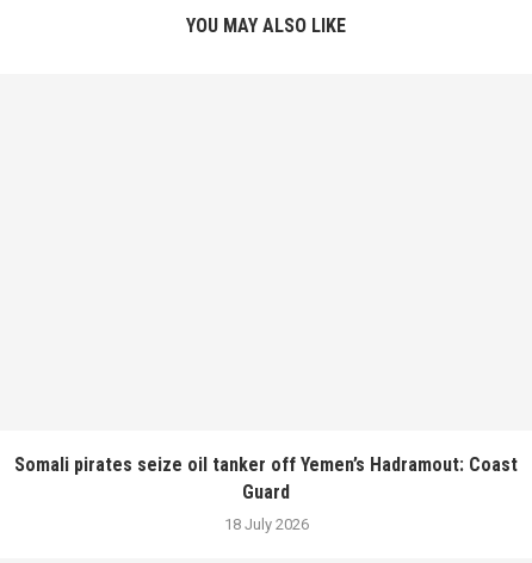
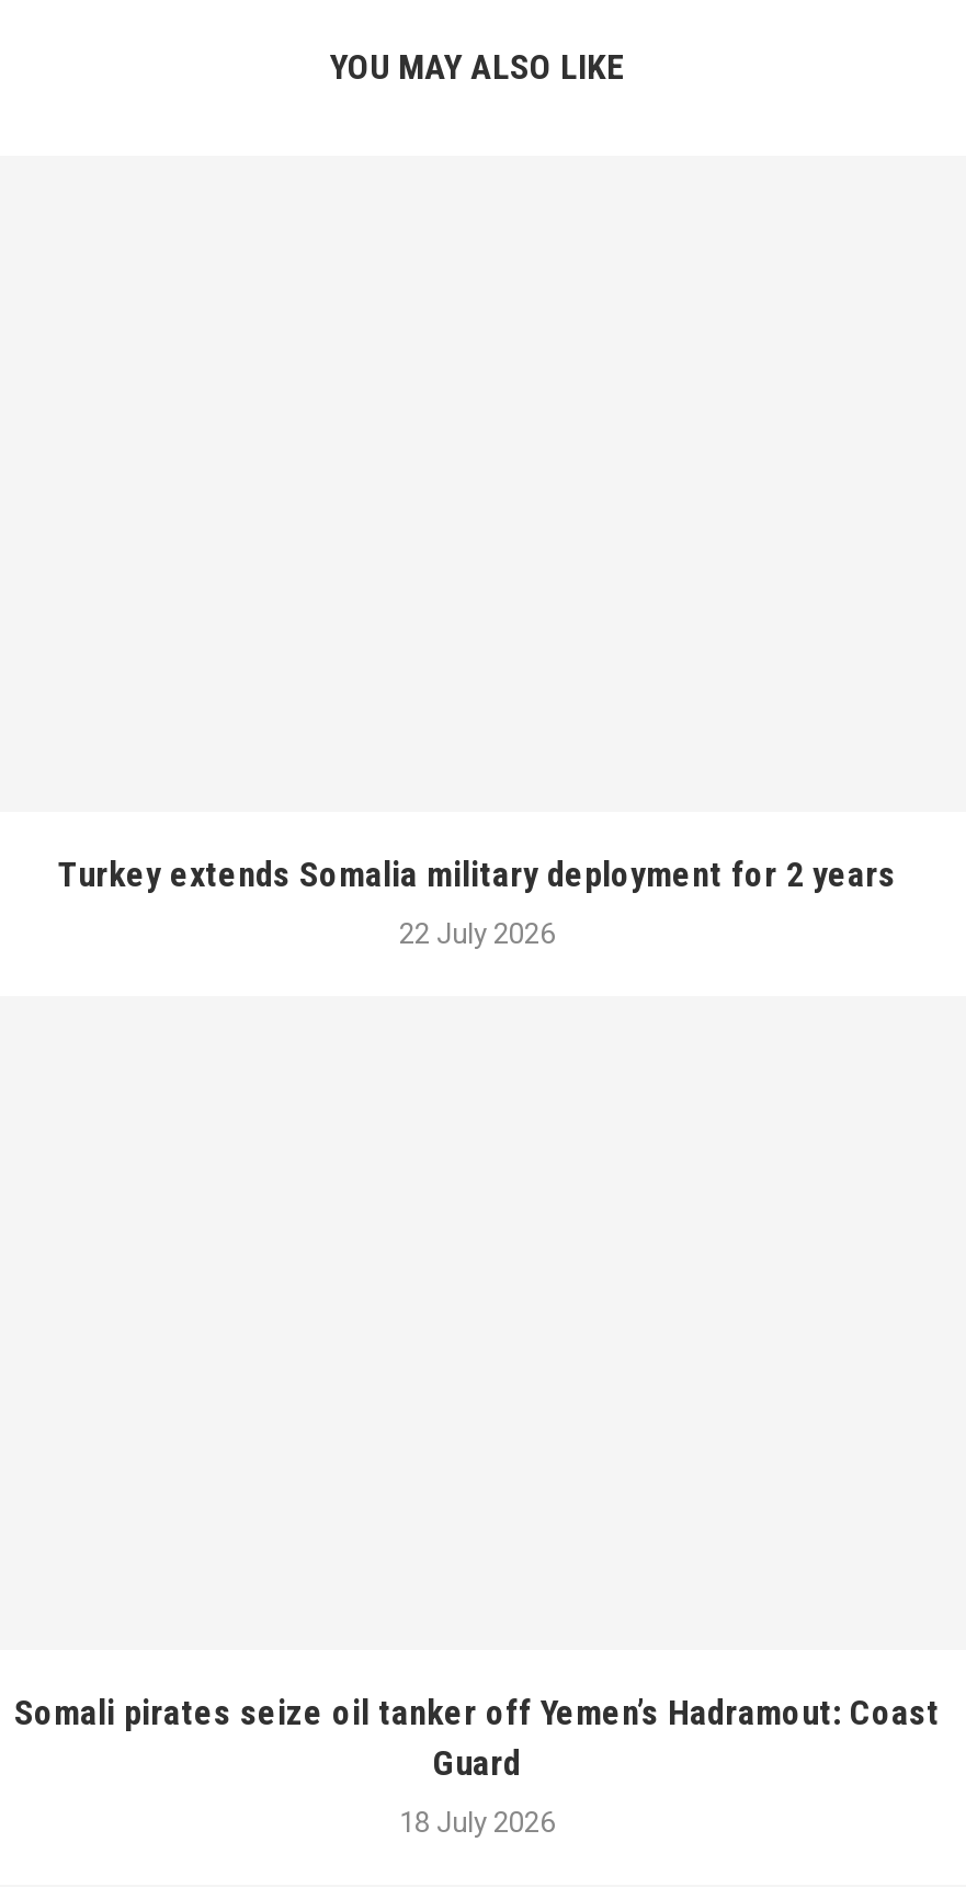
none -> [58,853,896,949] Turkey extends Somalia military deployment for 2 years | 22 July 2026

